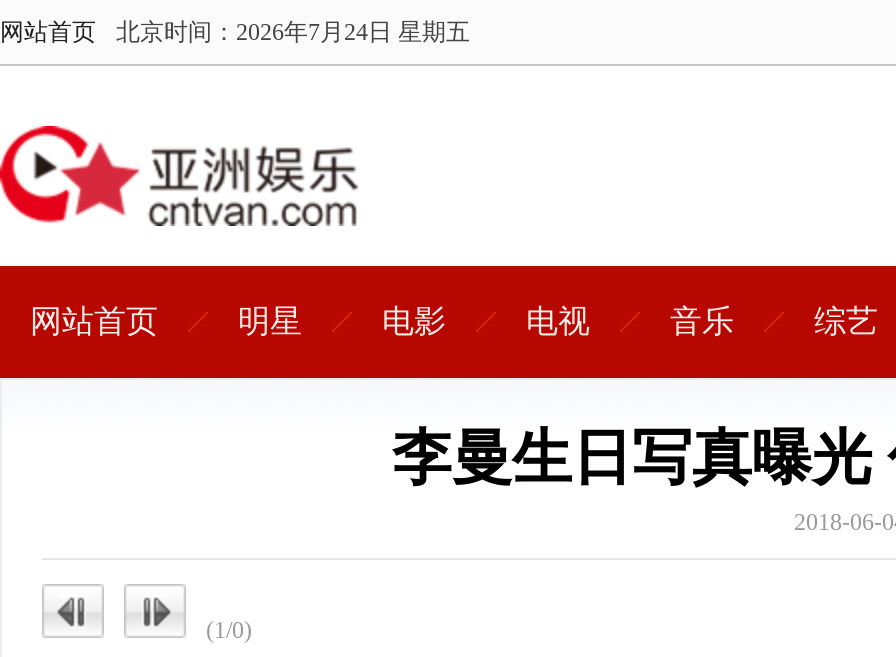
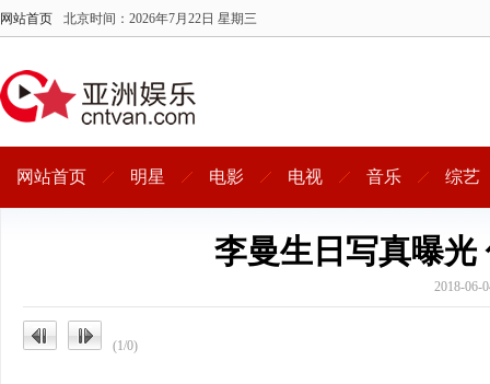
[116,18,470,46] 北京时间：2026年7月24日 星期五 -> [63,11,257,26] 北京时间：2026年7月22日 星期三

